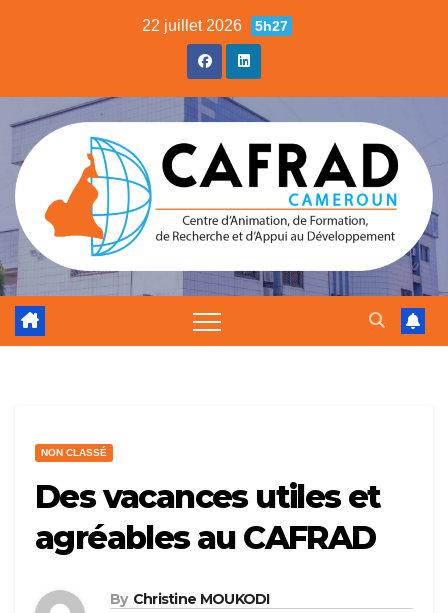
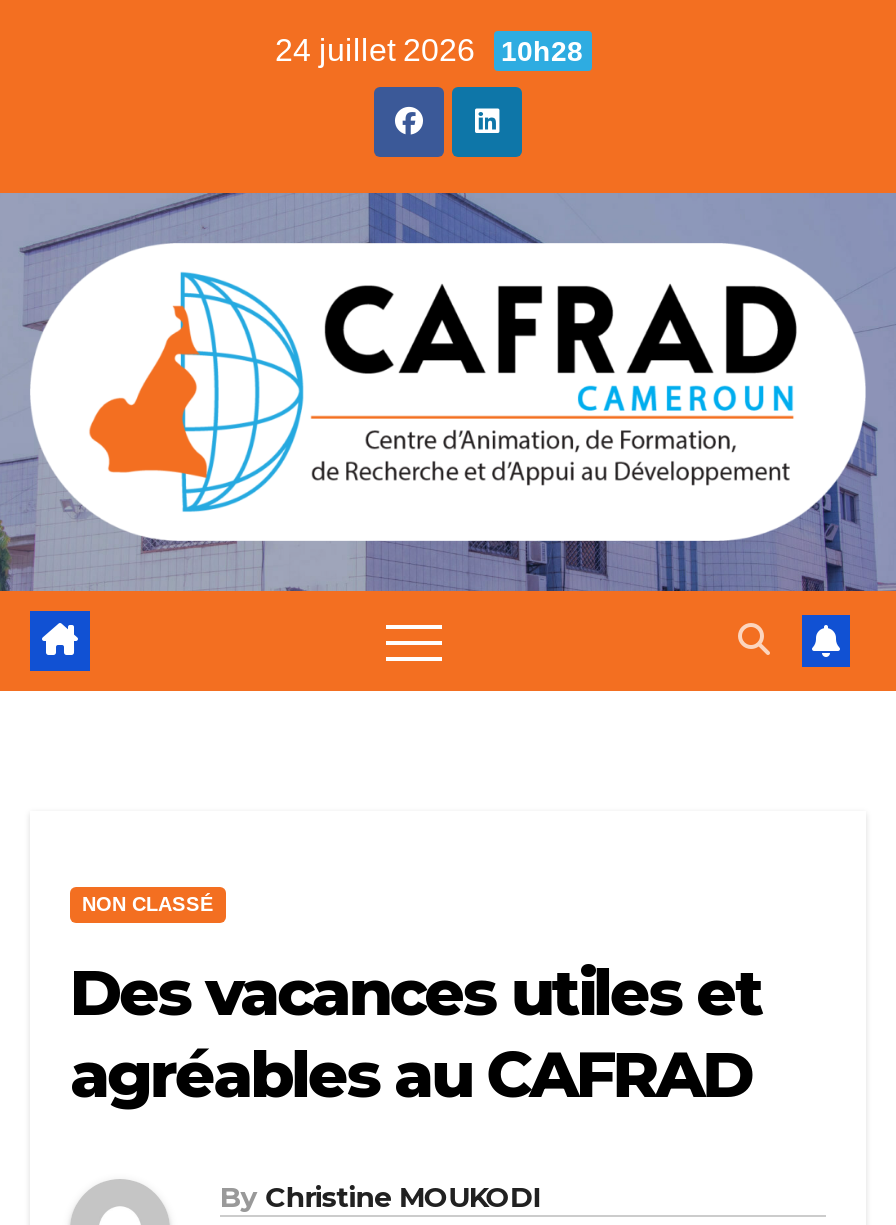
[141,17,287,34] 22 juillet 2026 5h27 -> [275,33,583,67] 24 juillet 2026 10h28

